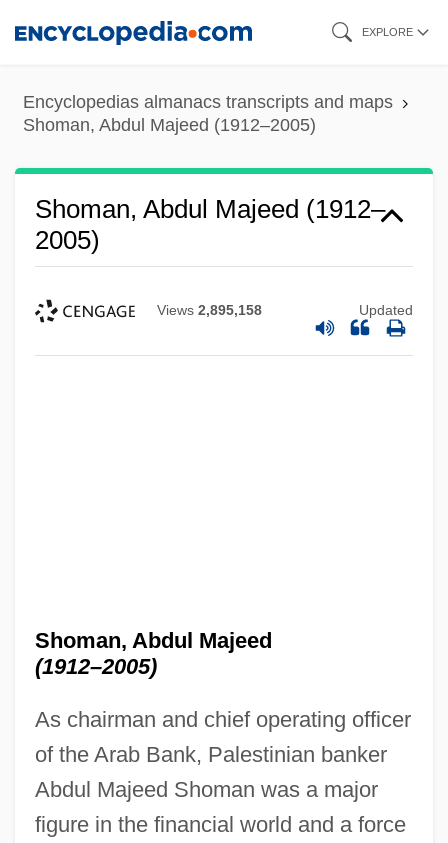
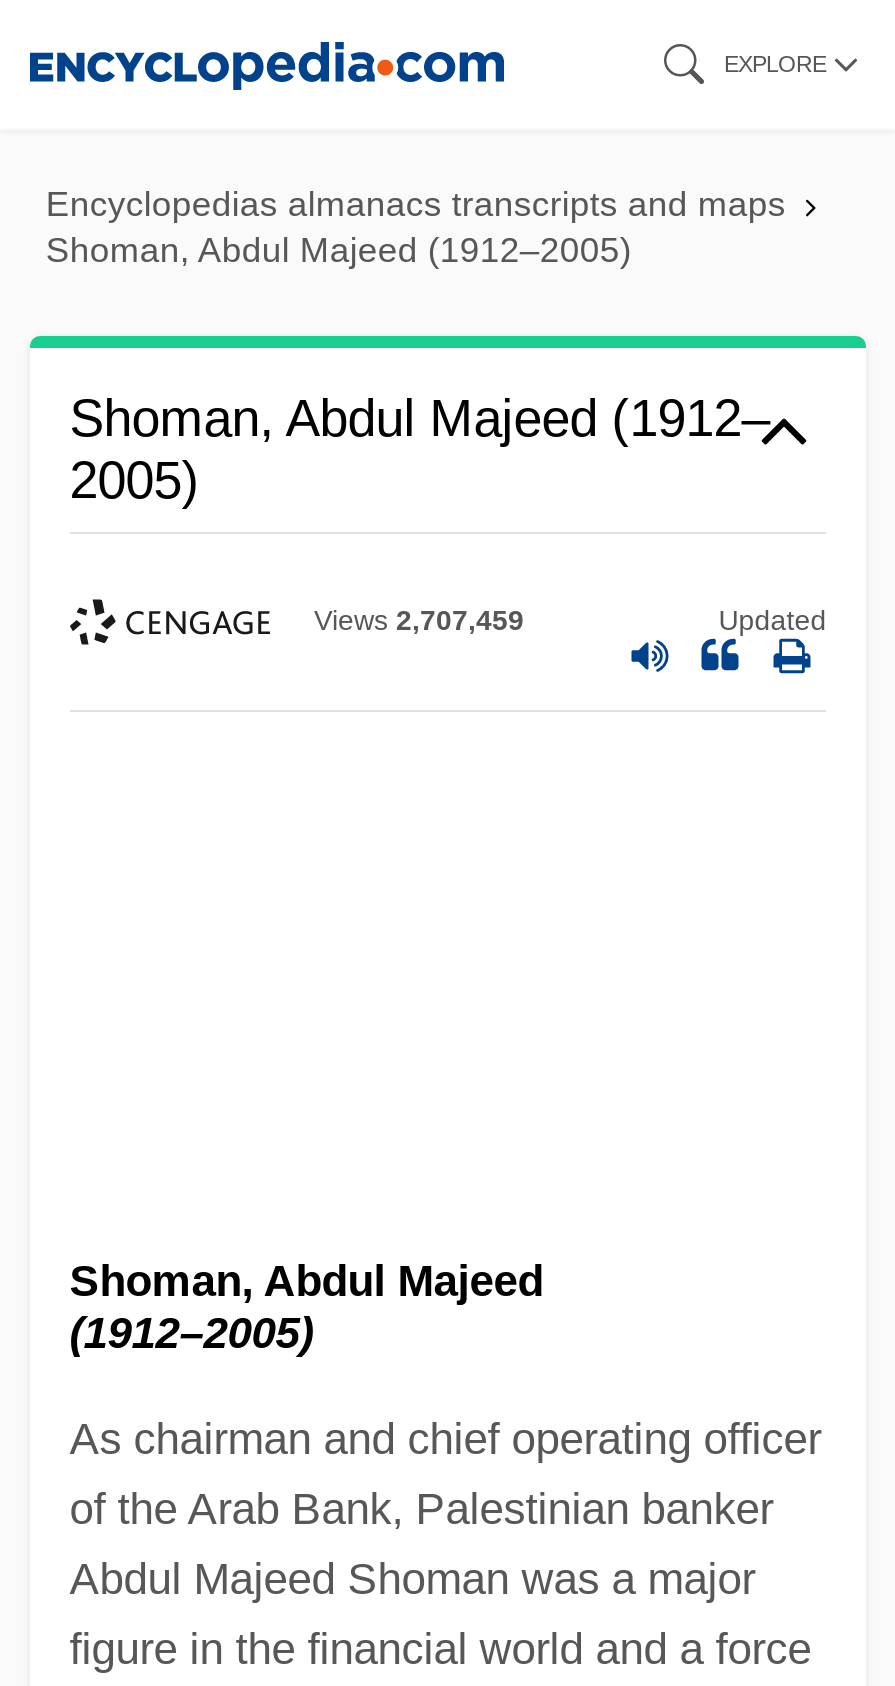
[157,302,262,318] Views 2,895,158 -> [314,605,524,637] Views 2,707,459

